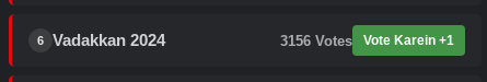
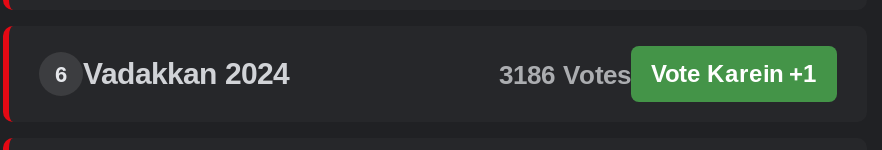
[280,32,454,49] 3156 Votes Vote Karein +1 -> [499,59,817,89] 3186 Votes Vote Karein +1

